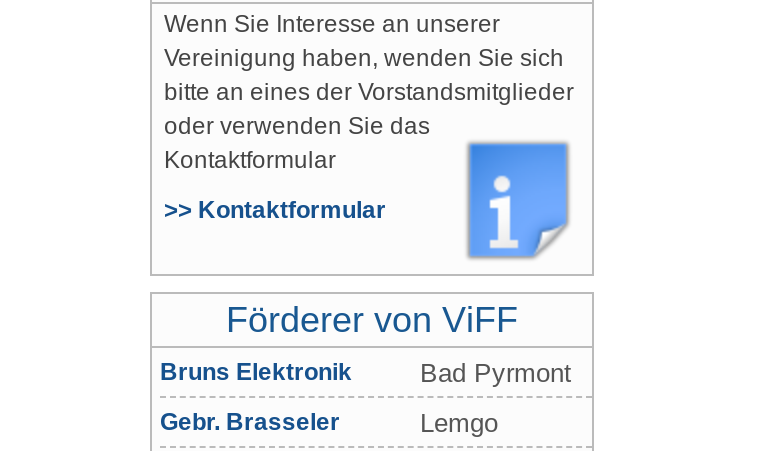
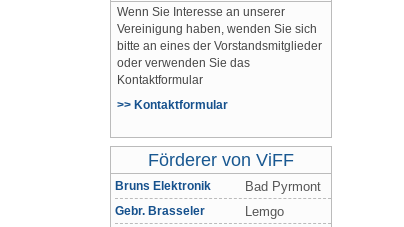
[464,140,572,262] [image] -> none

